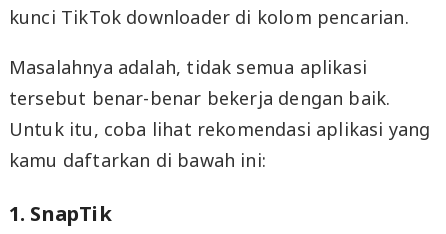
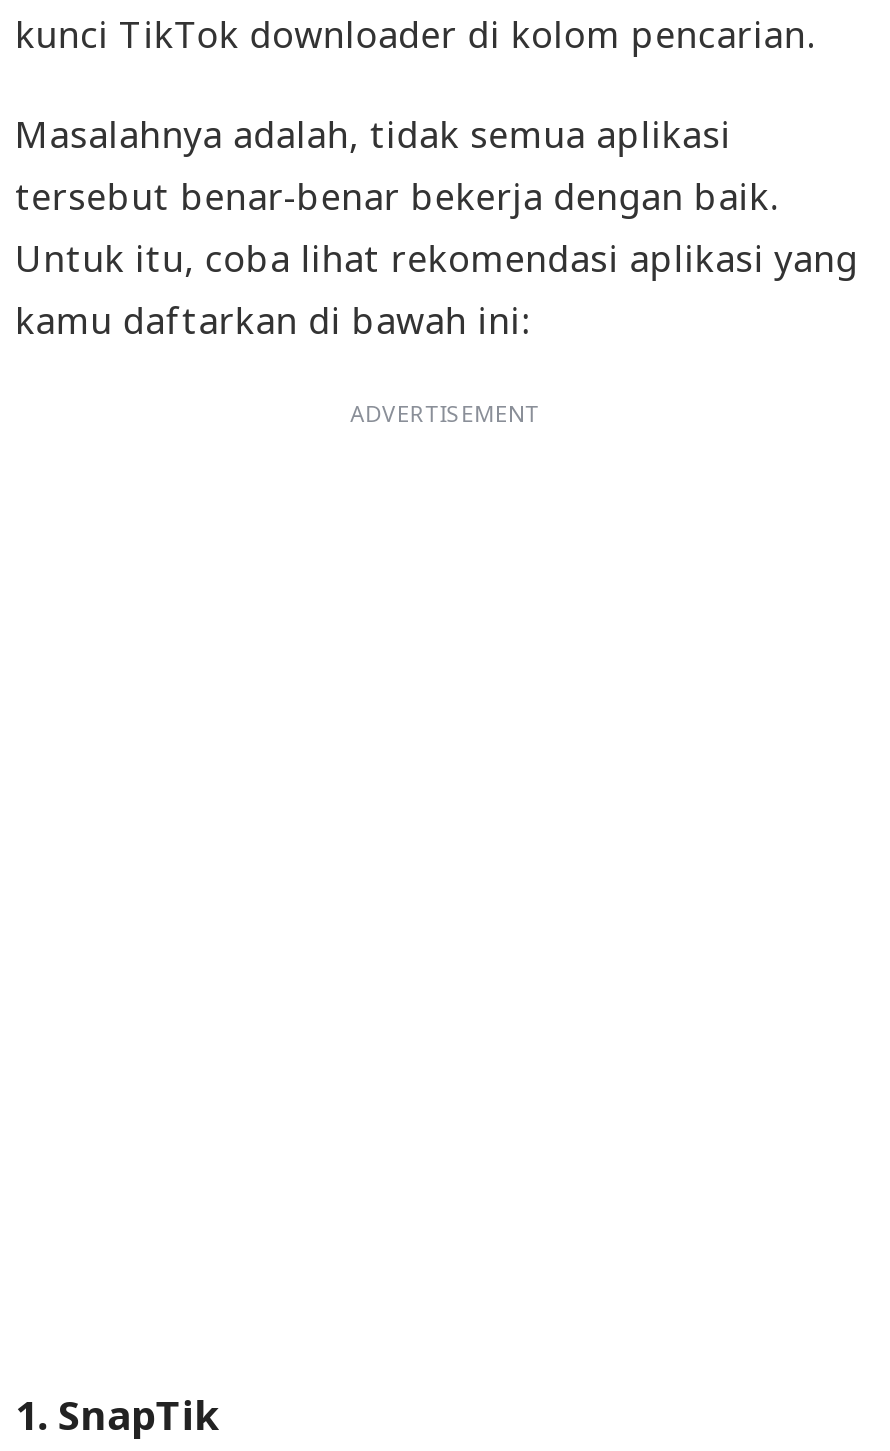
none -> [350,398,540,428] ADVERTISEMENT

